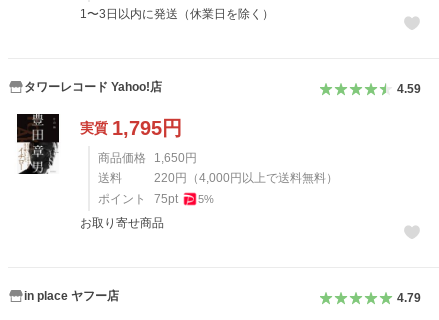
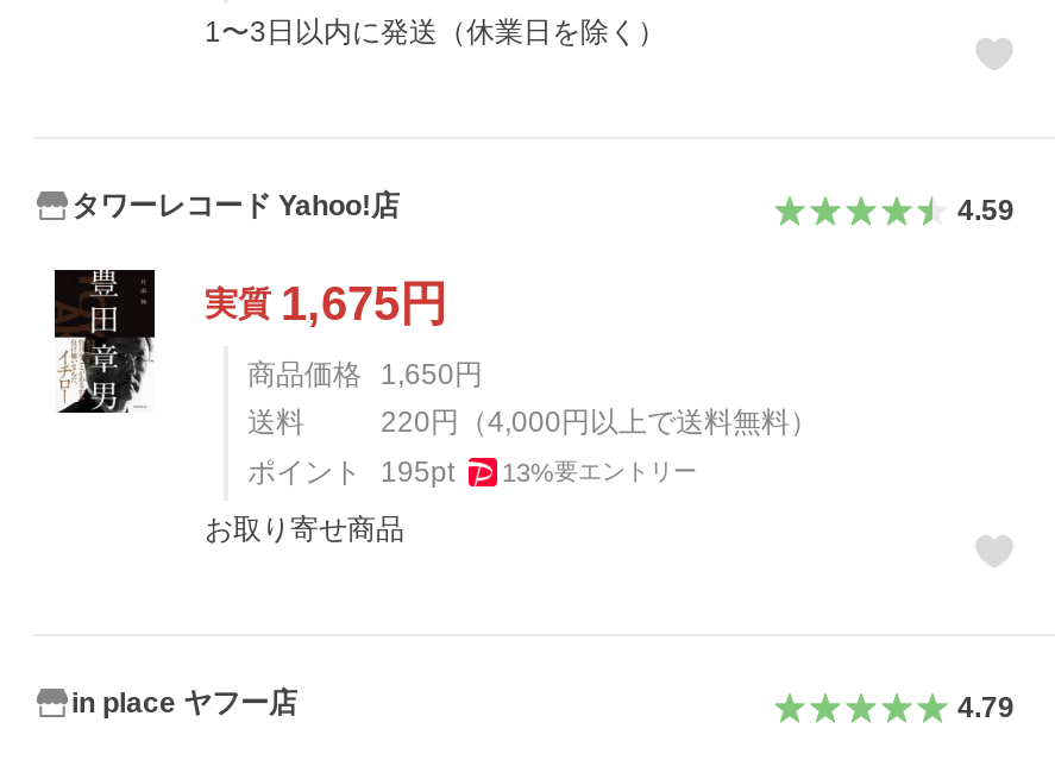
[80,117,182,139] 実質1,795円 -> [205,277,447,329] 実質1,675円
[98,192,214,206] ポイント 75pt | 5% -> [247,456,697,489] ポイント 195pt | 13%要エントリー

